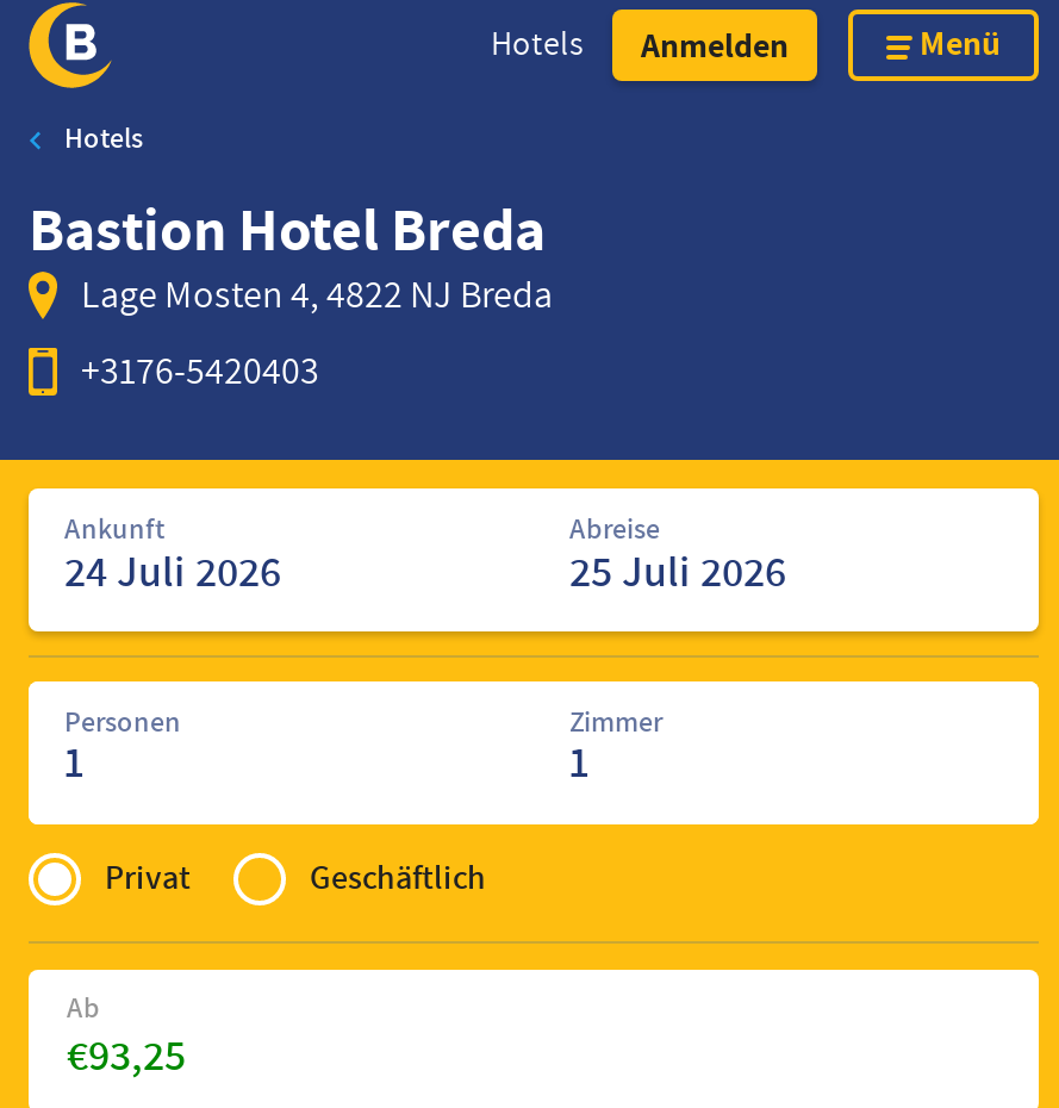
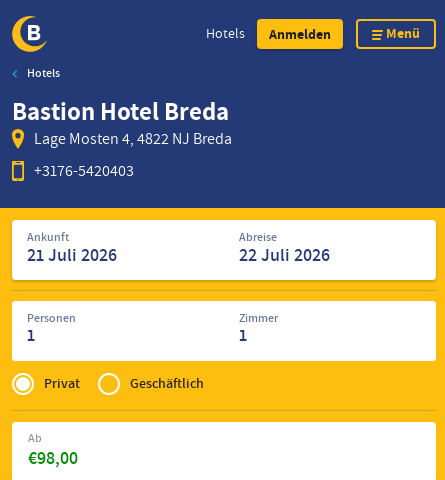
[67,1027,186,1087] €93,25 -> [28,446,78,471] €98,00

